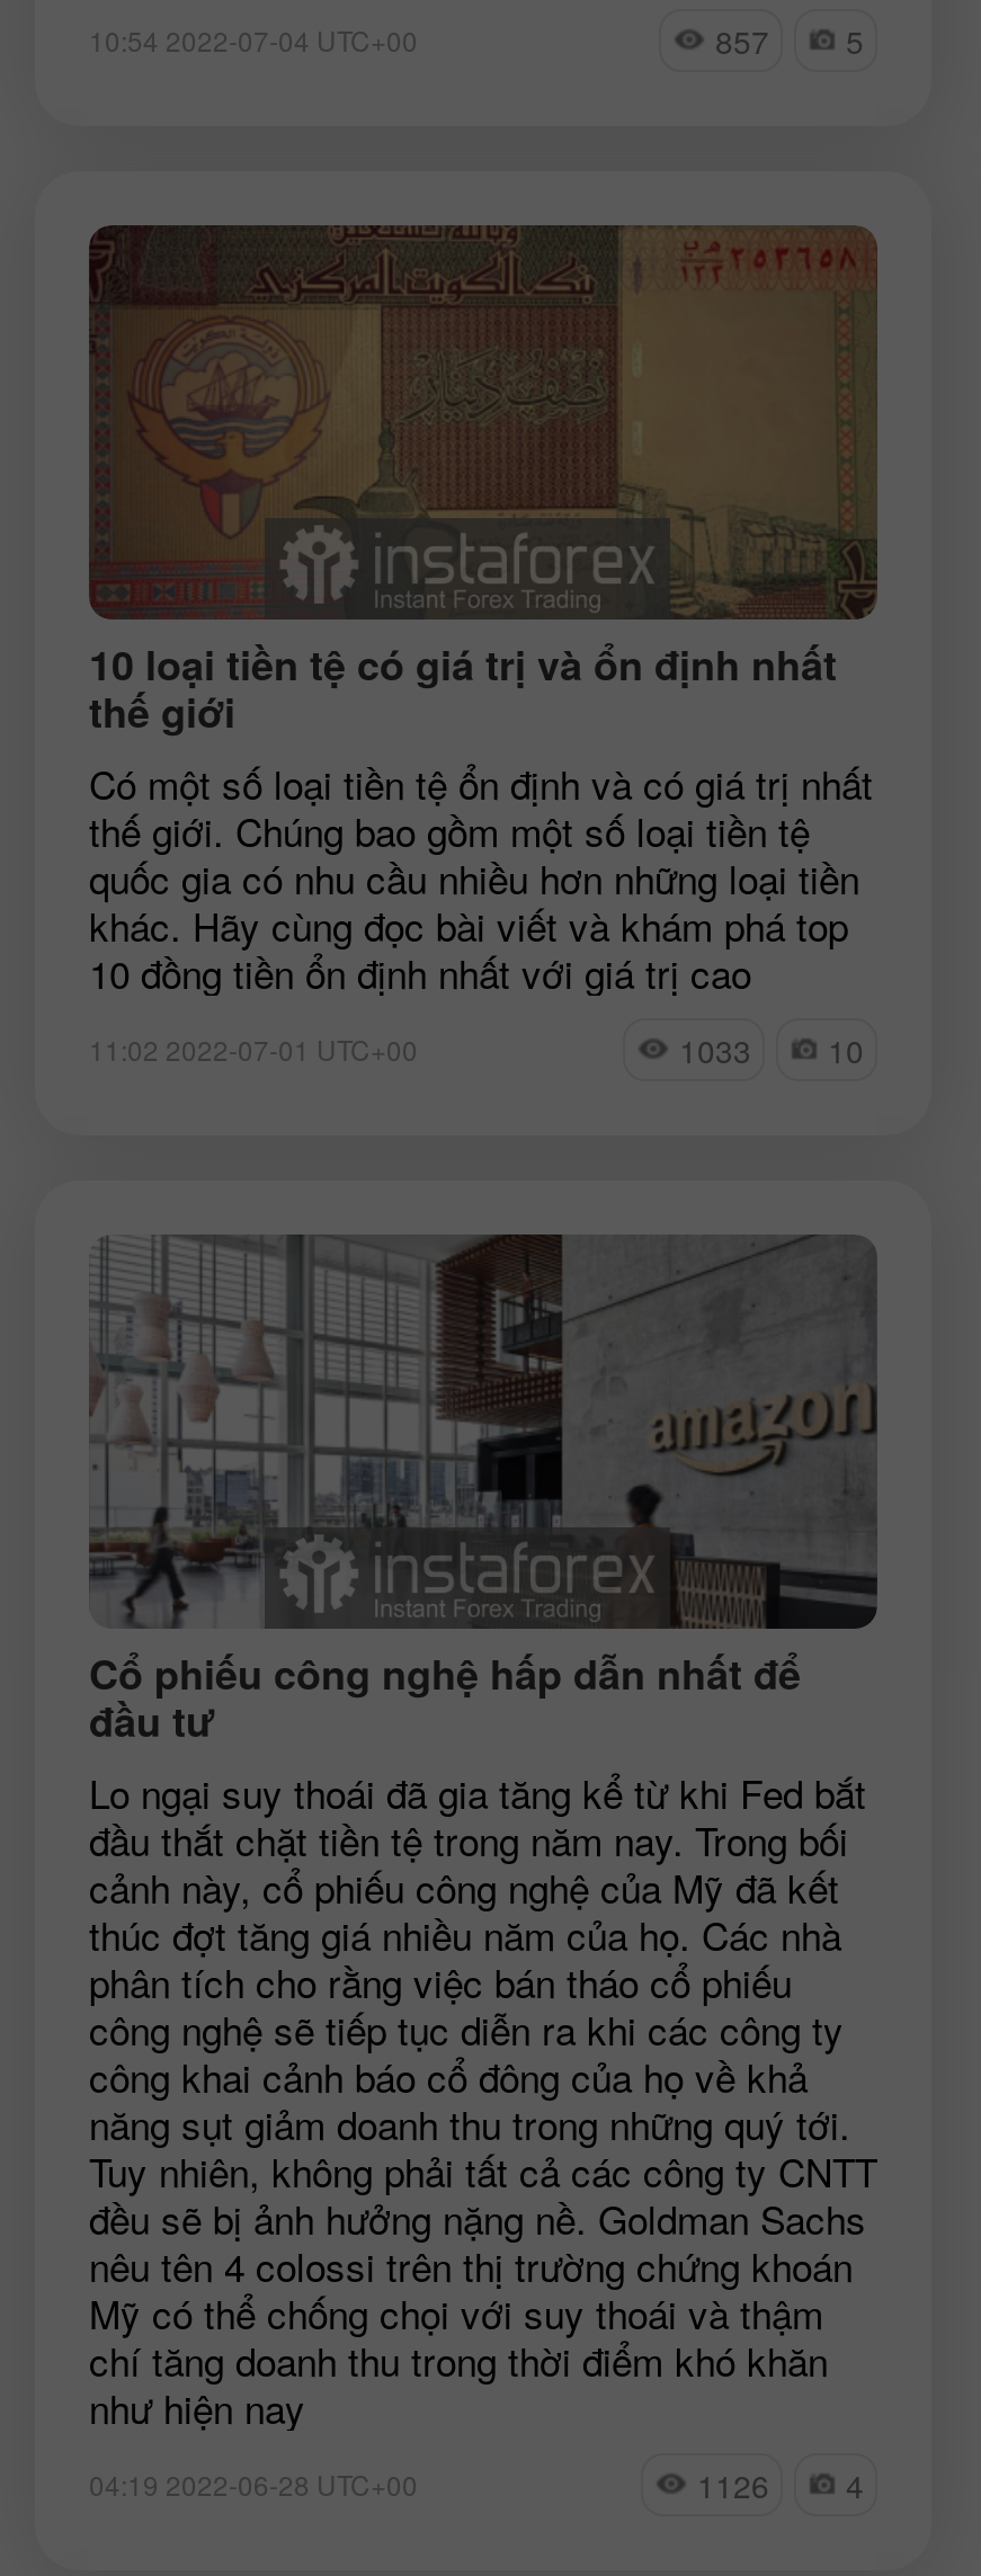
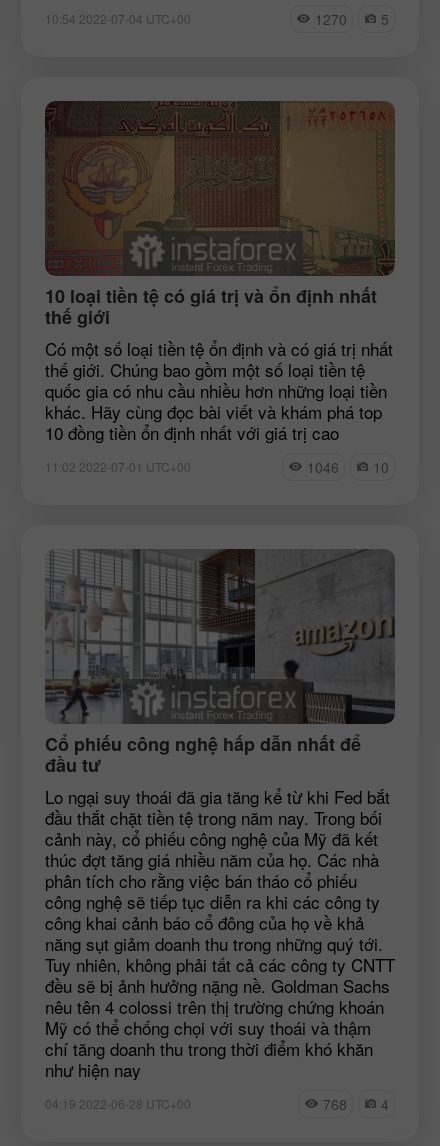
[715,18,864,63] 857 5 -> [315,9,389,29] 1270 5
[679,1027,864,1072] 1033 10 -> [307,457,389,477] 1046 10
[697,2462,864,2507] 1126 4 -> [323,1094,389,1114] 768 4

